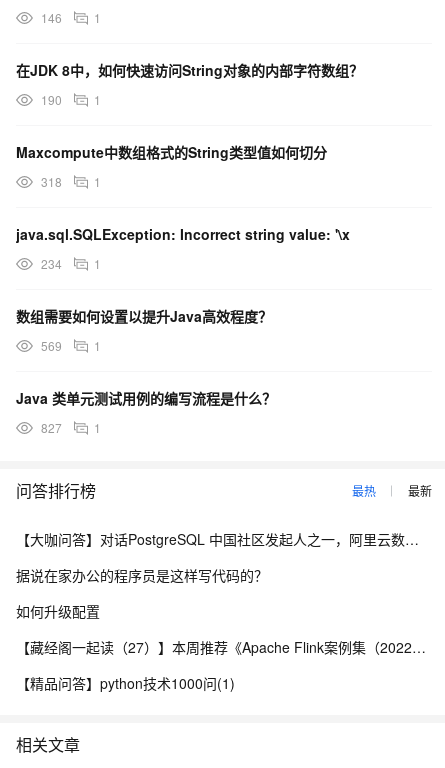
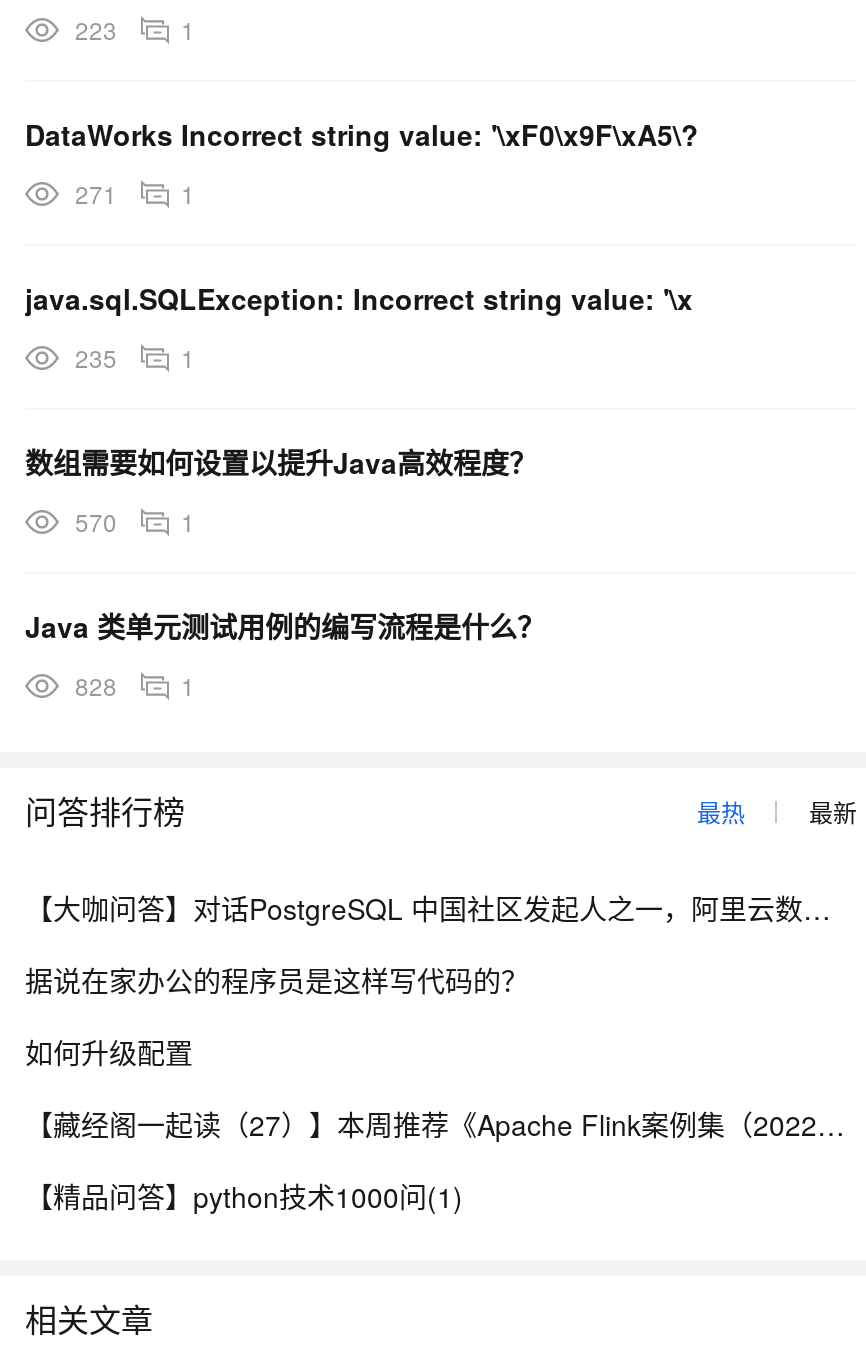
[41,9,101,26] 146 1 -> [75,12,195,46] 223 1
[16,60,363,190] 在JDK 8中，如何快速访问String对象的内部字符数组？ | 190 | 1 | Maxcompute中数组格式的String类型值如何切分 | 318 -> [25,114,699,210] DataWorks Incorrect string value: '\xF0\x9F\xA5\? | 271
[41,255,101,272] 234 1 -> [75,340,195,374] 235 1
[41,337,101,354] 569 1 -> [75,504,195,538] 570 1
[41,419,101,436] 827 1 -> [75,668,195,702] 828 1

